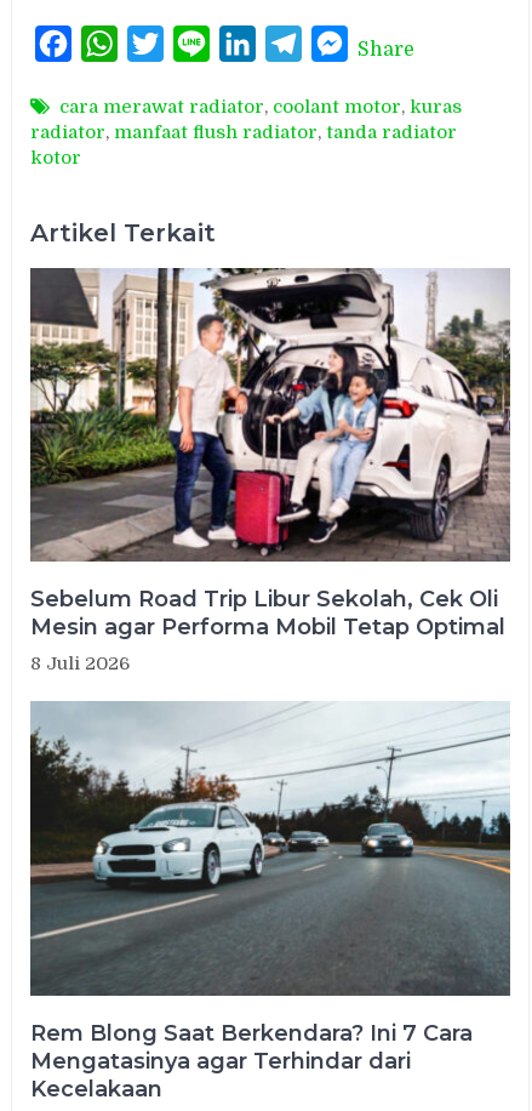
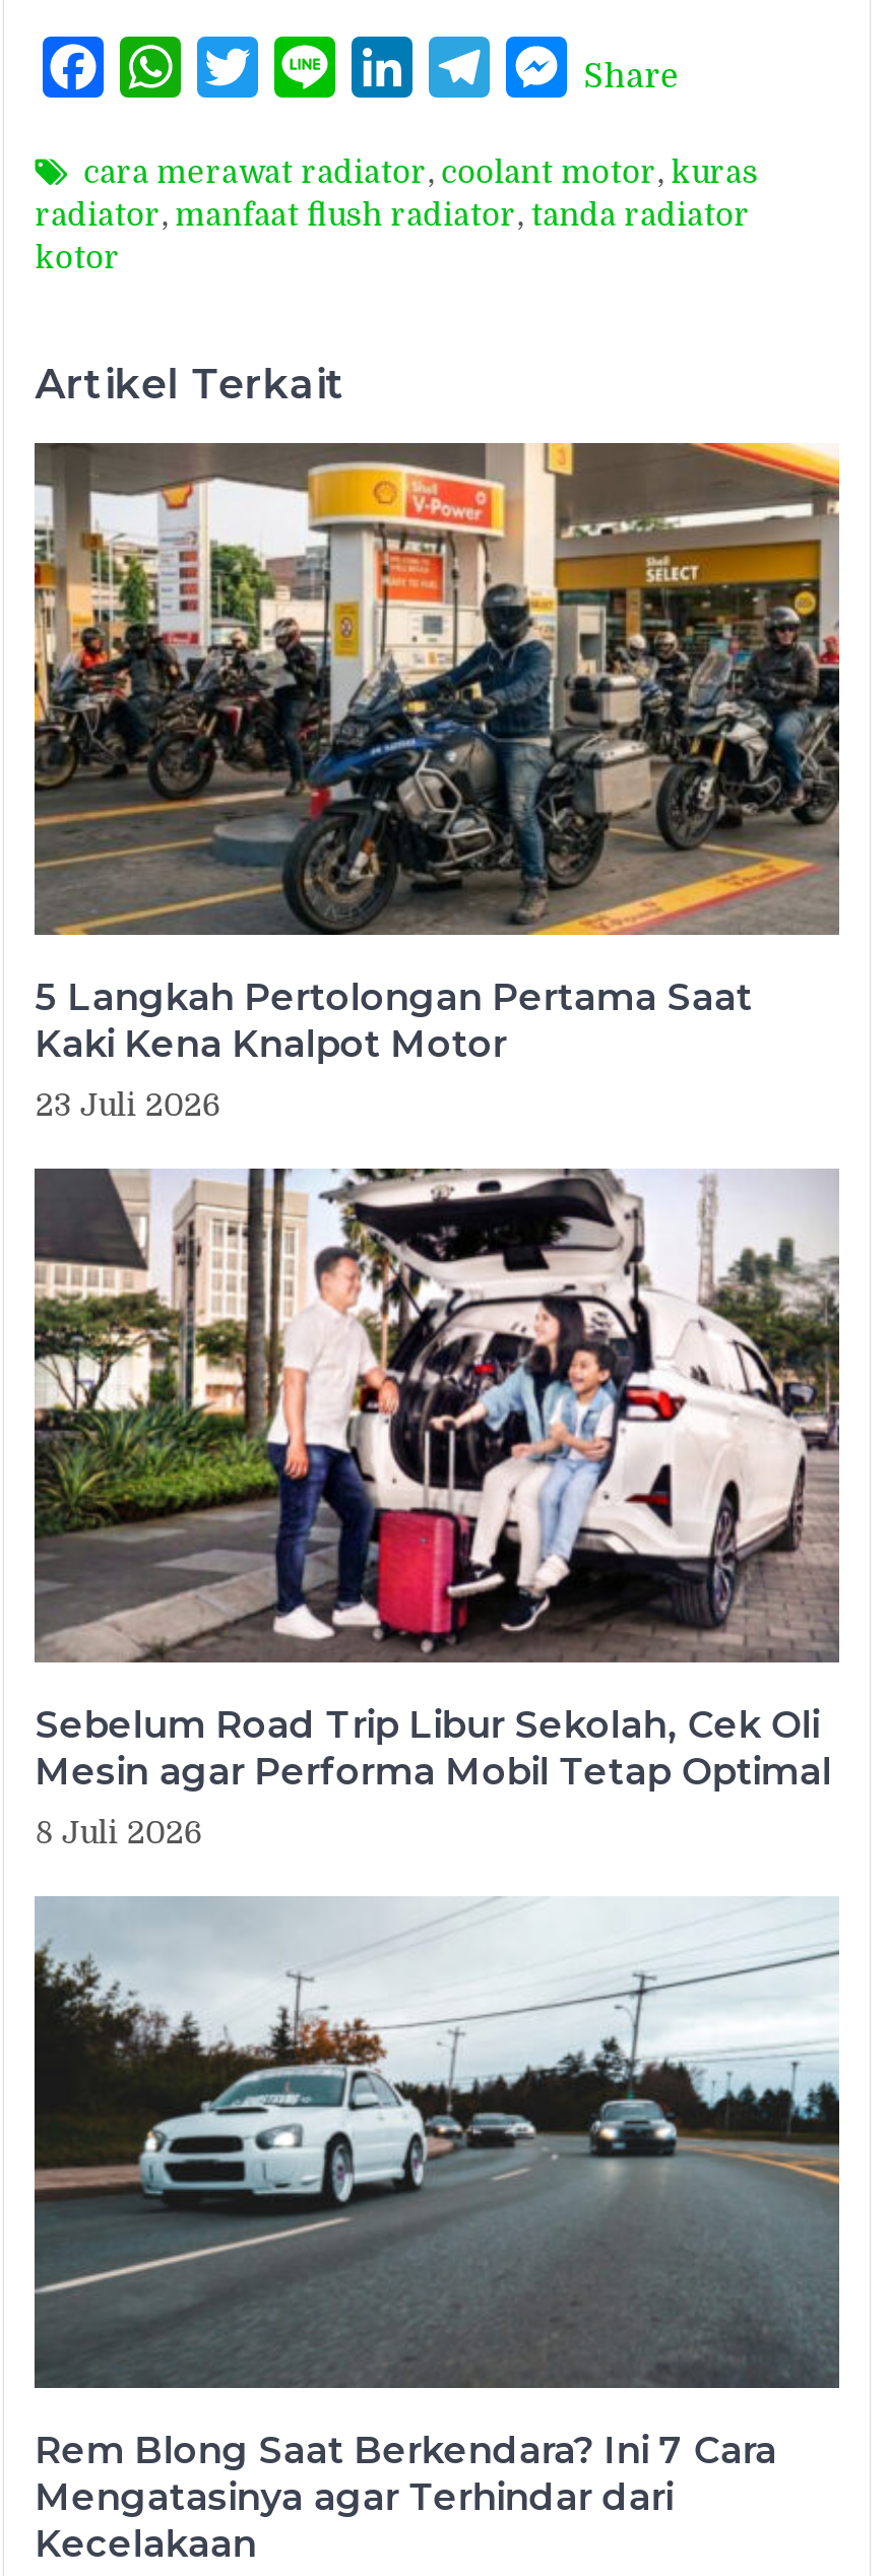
none -> [33,441,841,1125] [image] | 5 Langkah Pertolongan Pertama Saat | Kaki Kena Knalpot Motor | 23 Juli 2026

